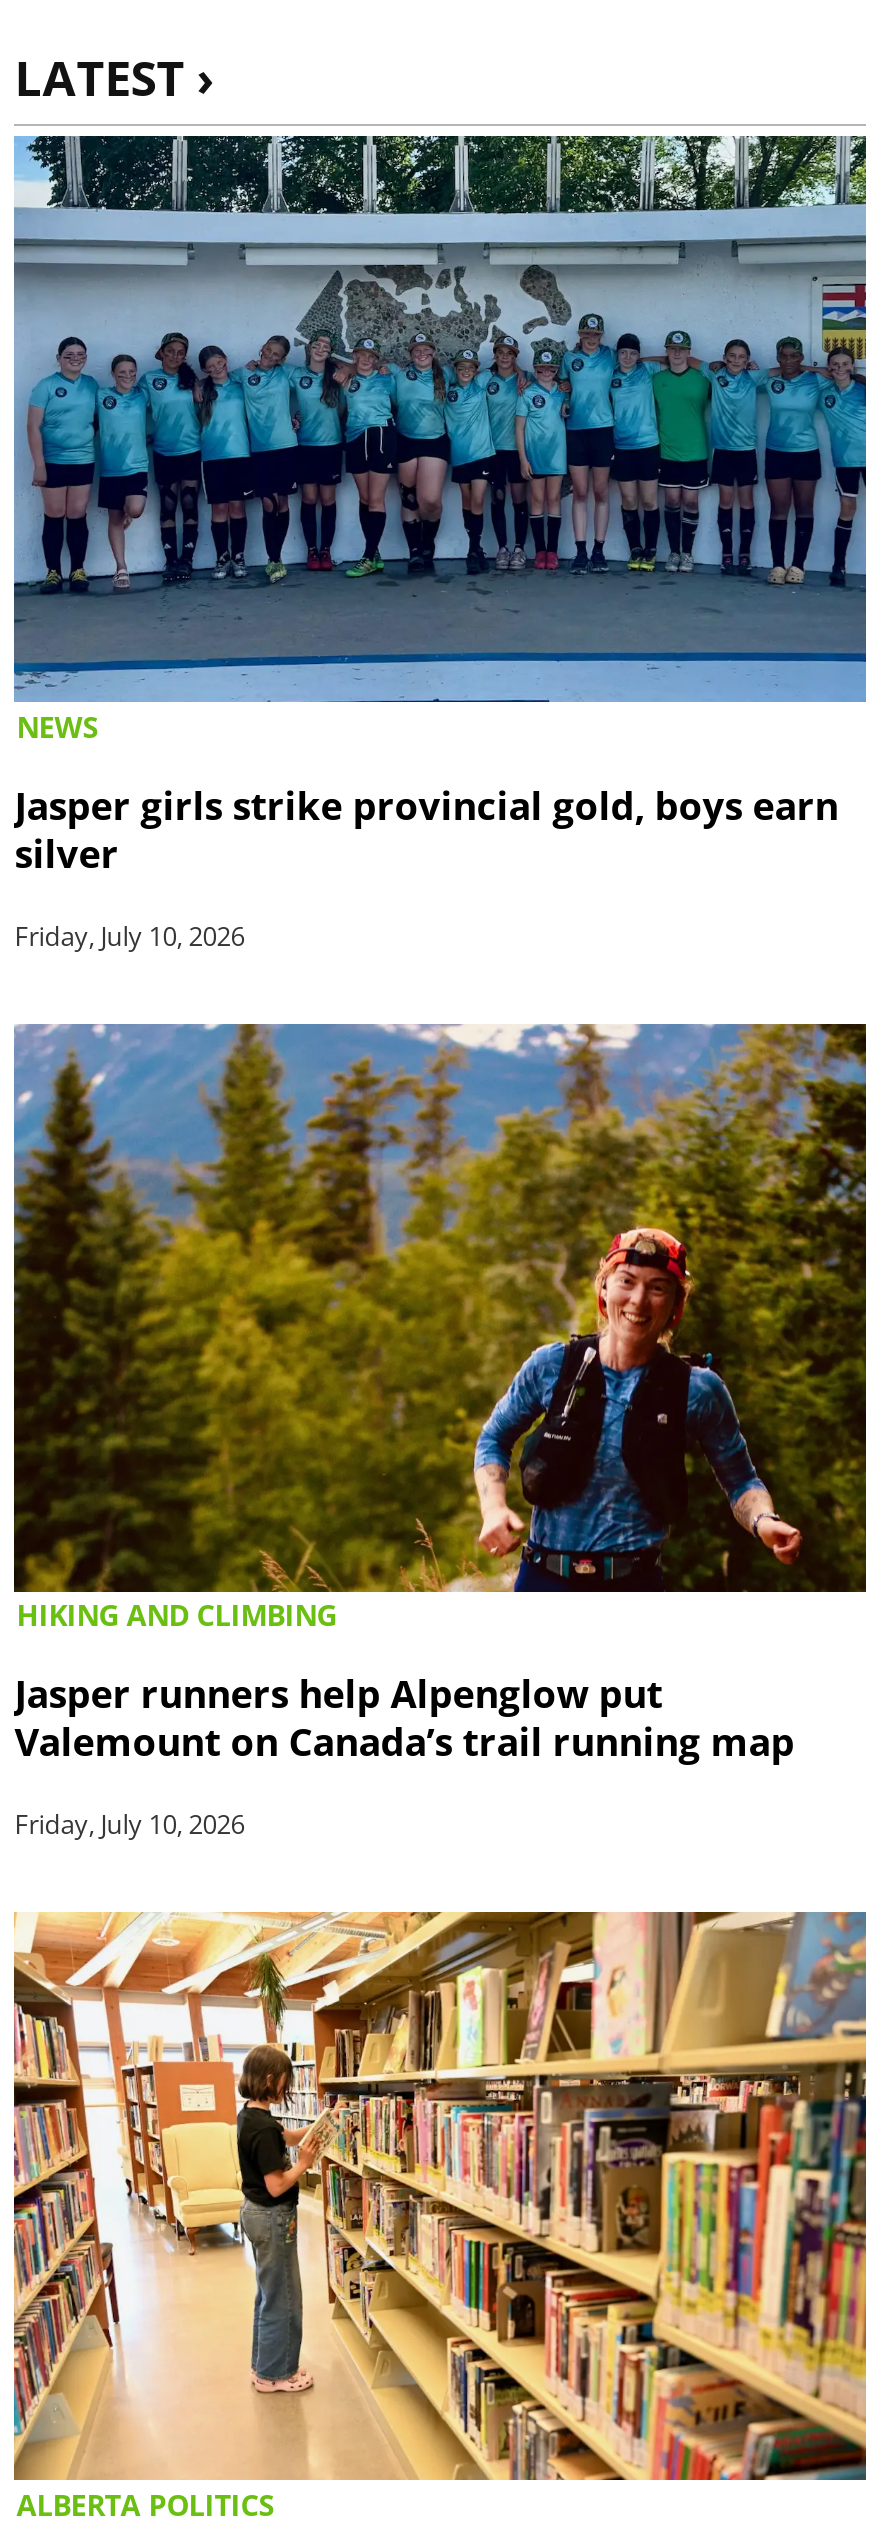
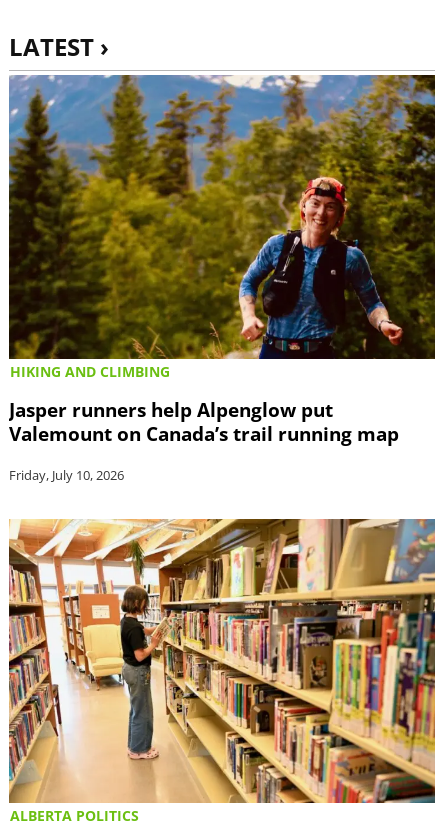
[12,133,868,954] [image] | NEWS | Jasper girls strike provincial gold, boys earn | silver | Friday, July 10, 2026 -> none

